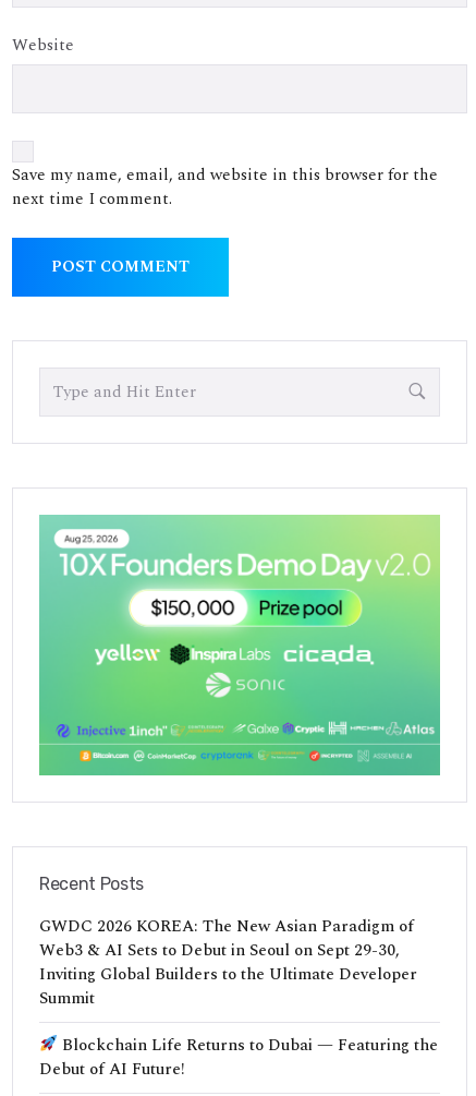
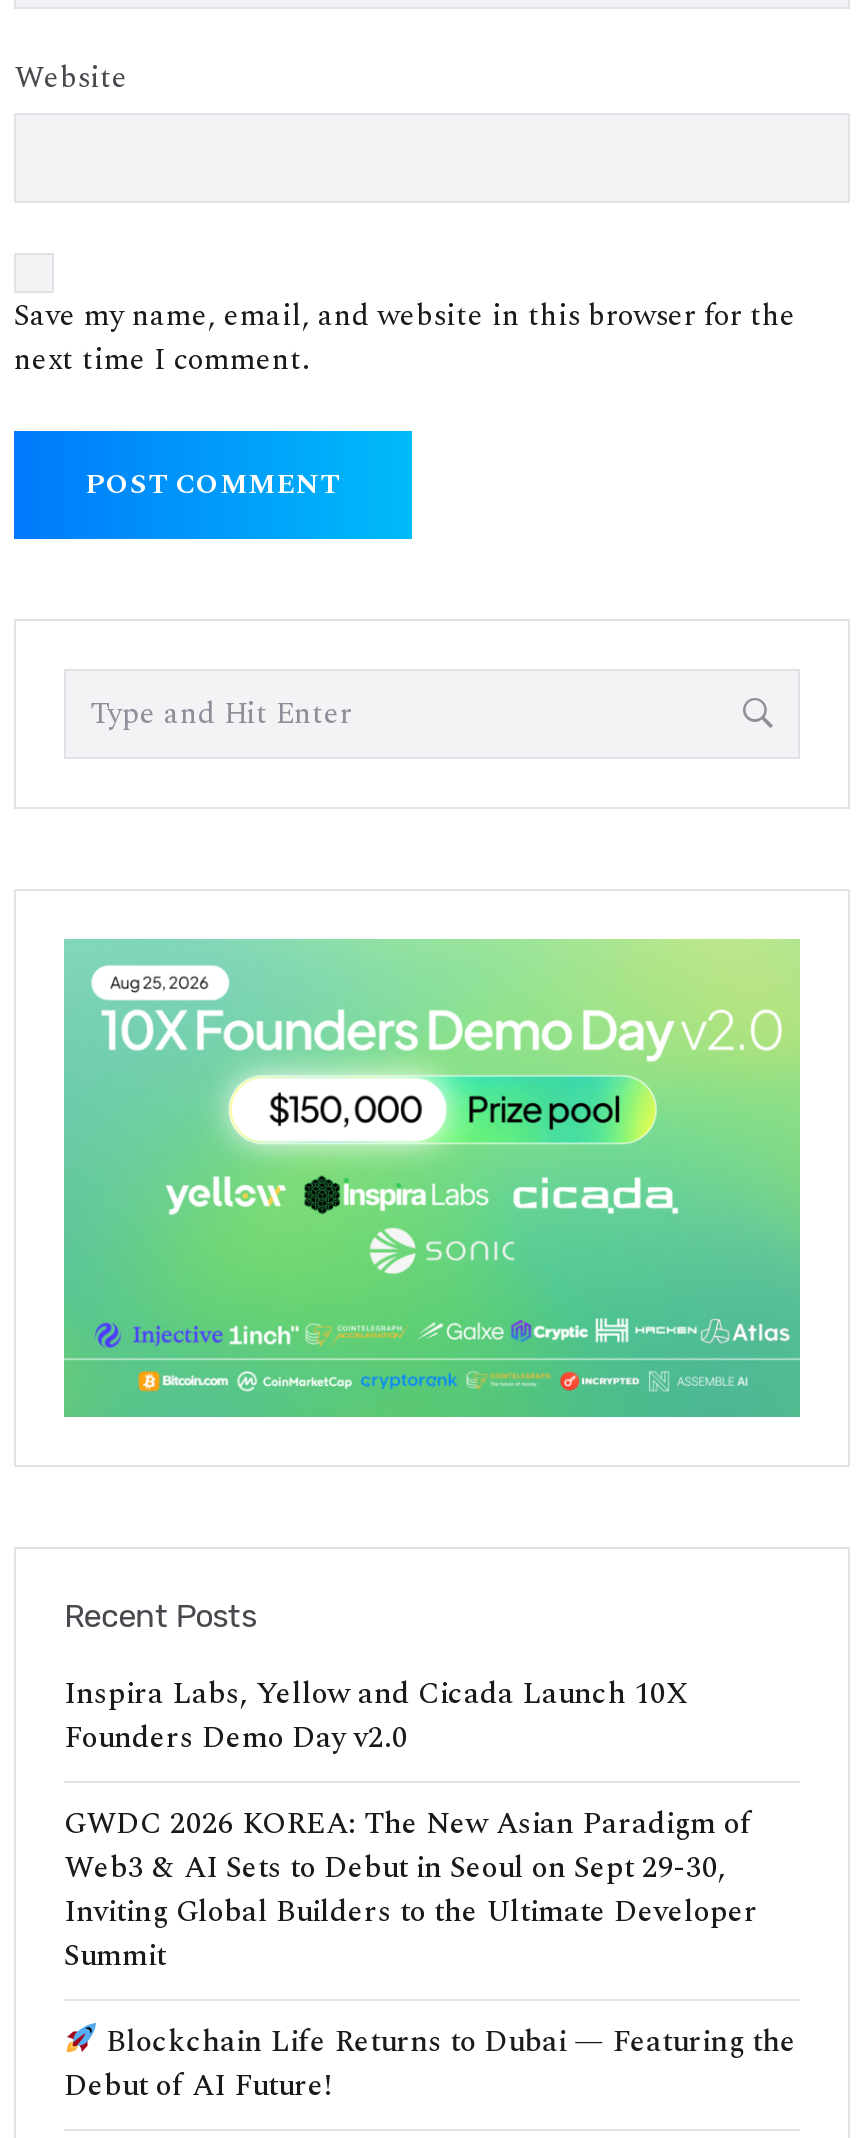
none -> [64,1670,688,1760] Inspira Labs, Yellow and Cicada Launch 10X | Founders Demo Day v2.0

